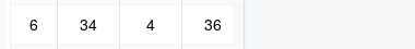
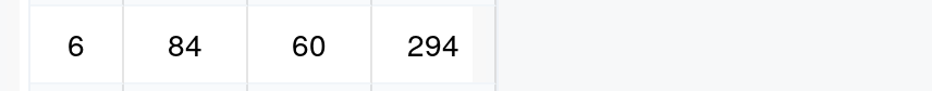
[29,13,97,35] 6 34 -> [68,21,203,65] 6 84
[146,13,155,35] 4 -> [292,21,327,65] 60
[204,13,222,35] 36 -> [407,21,459,65] 294

